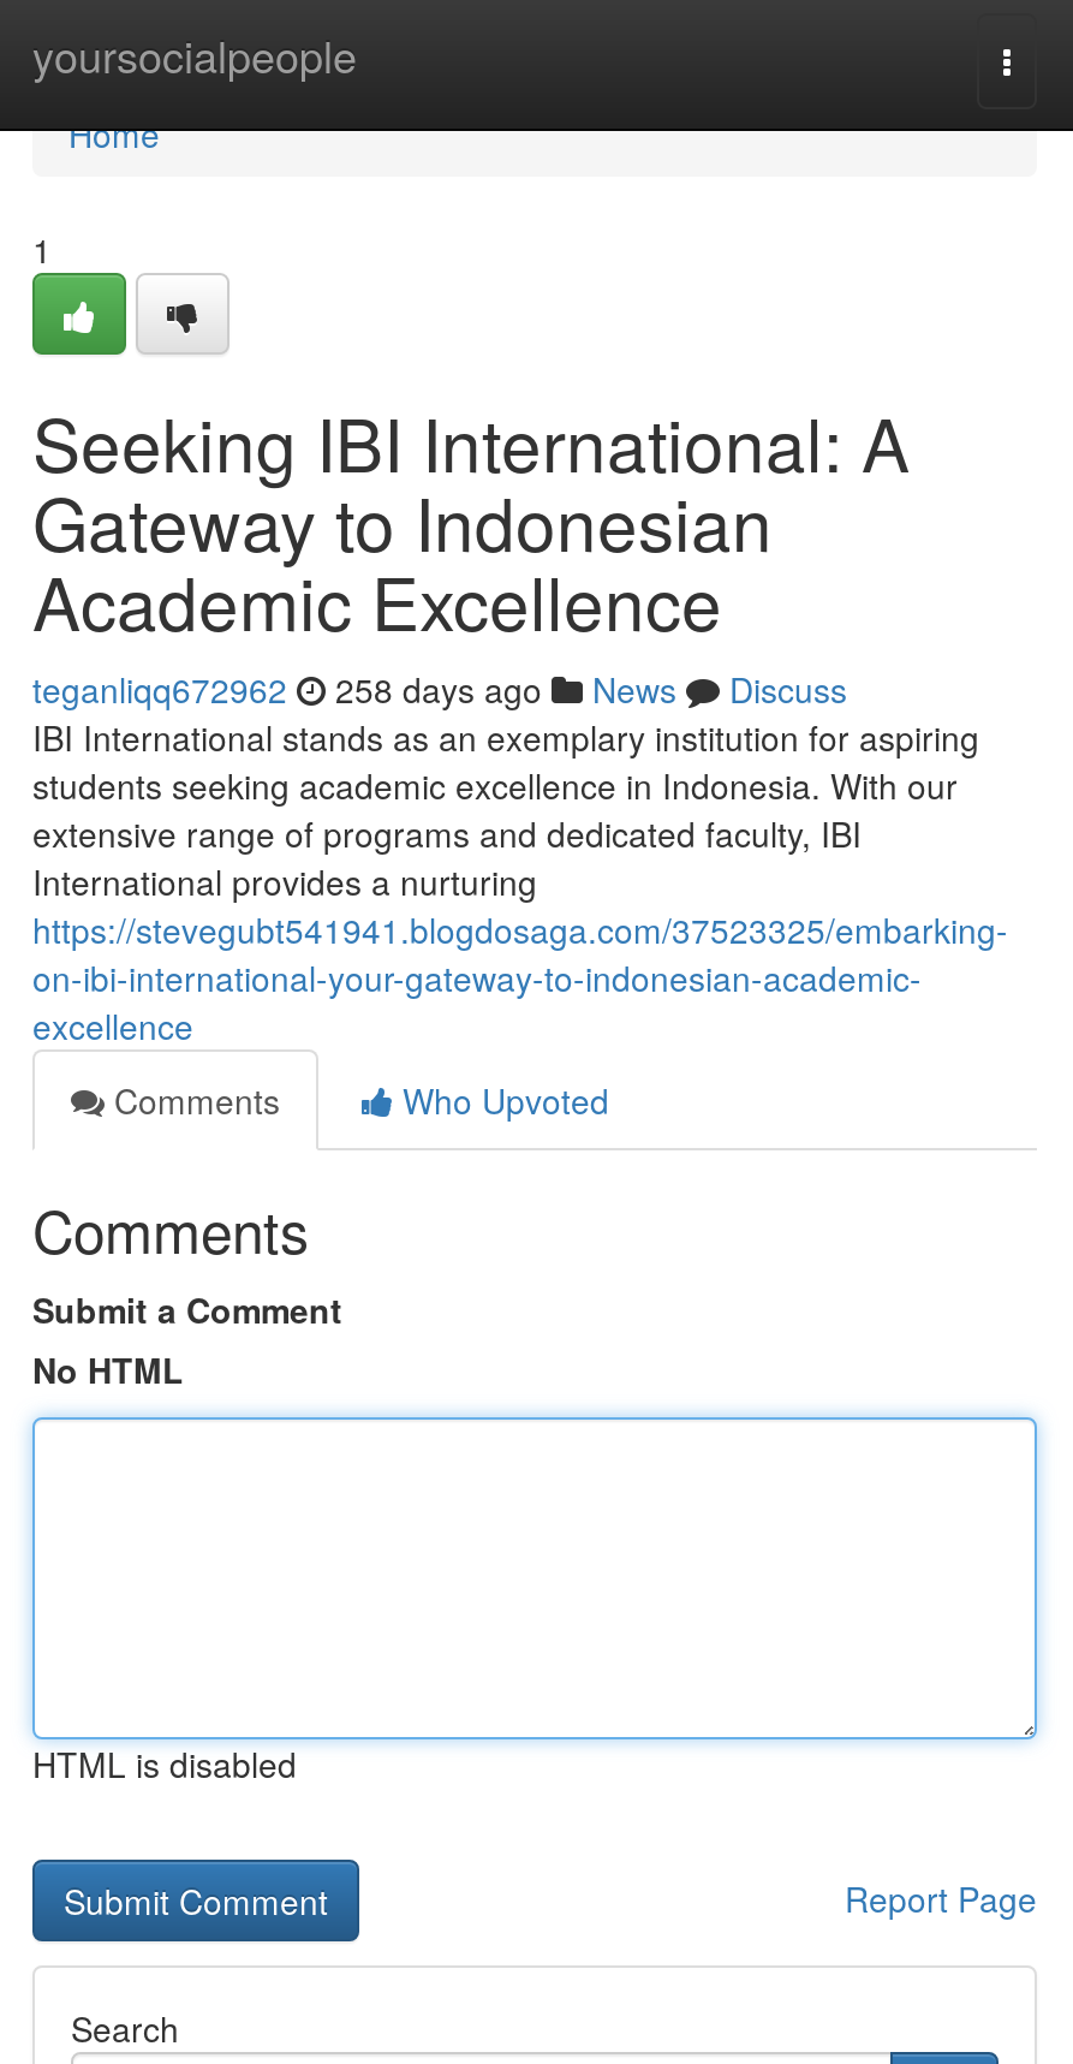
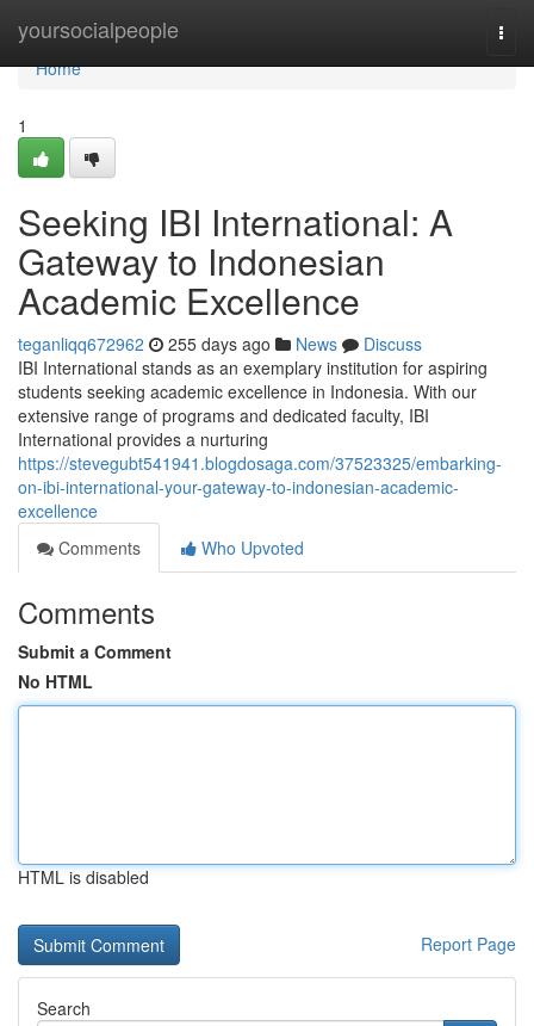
[32,665,847,713] teganliqq672962 258 days ago News Discuss -> [18,332,422,356] teganliqq672962 255 days ago News Discuss

